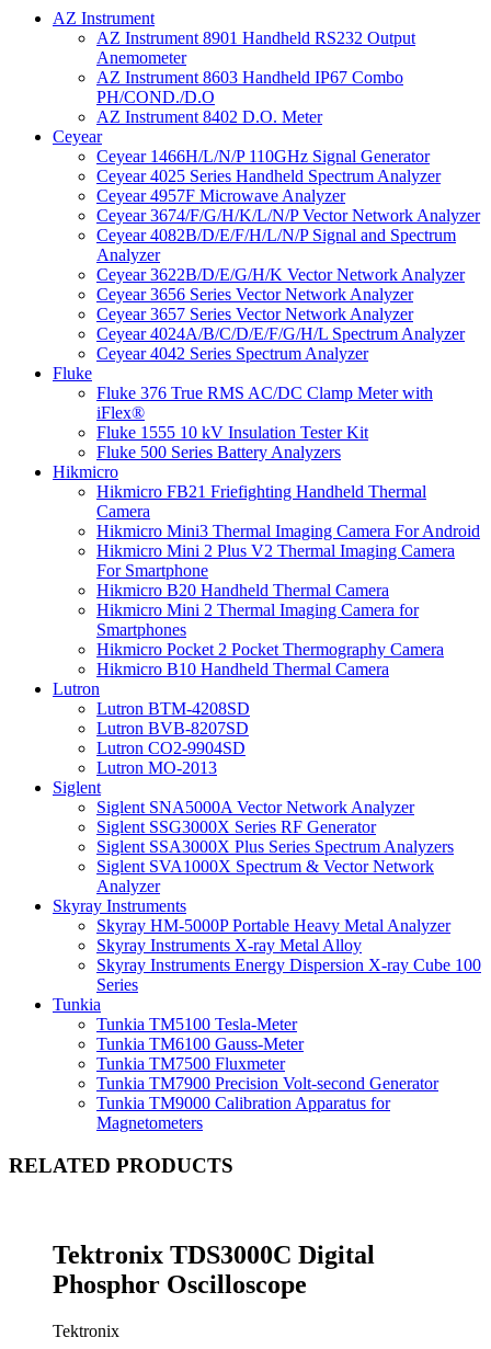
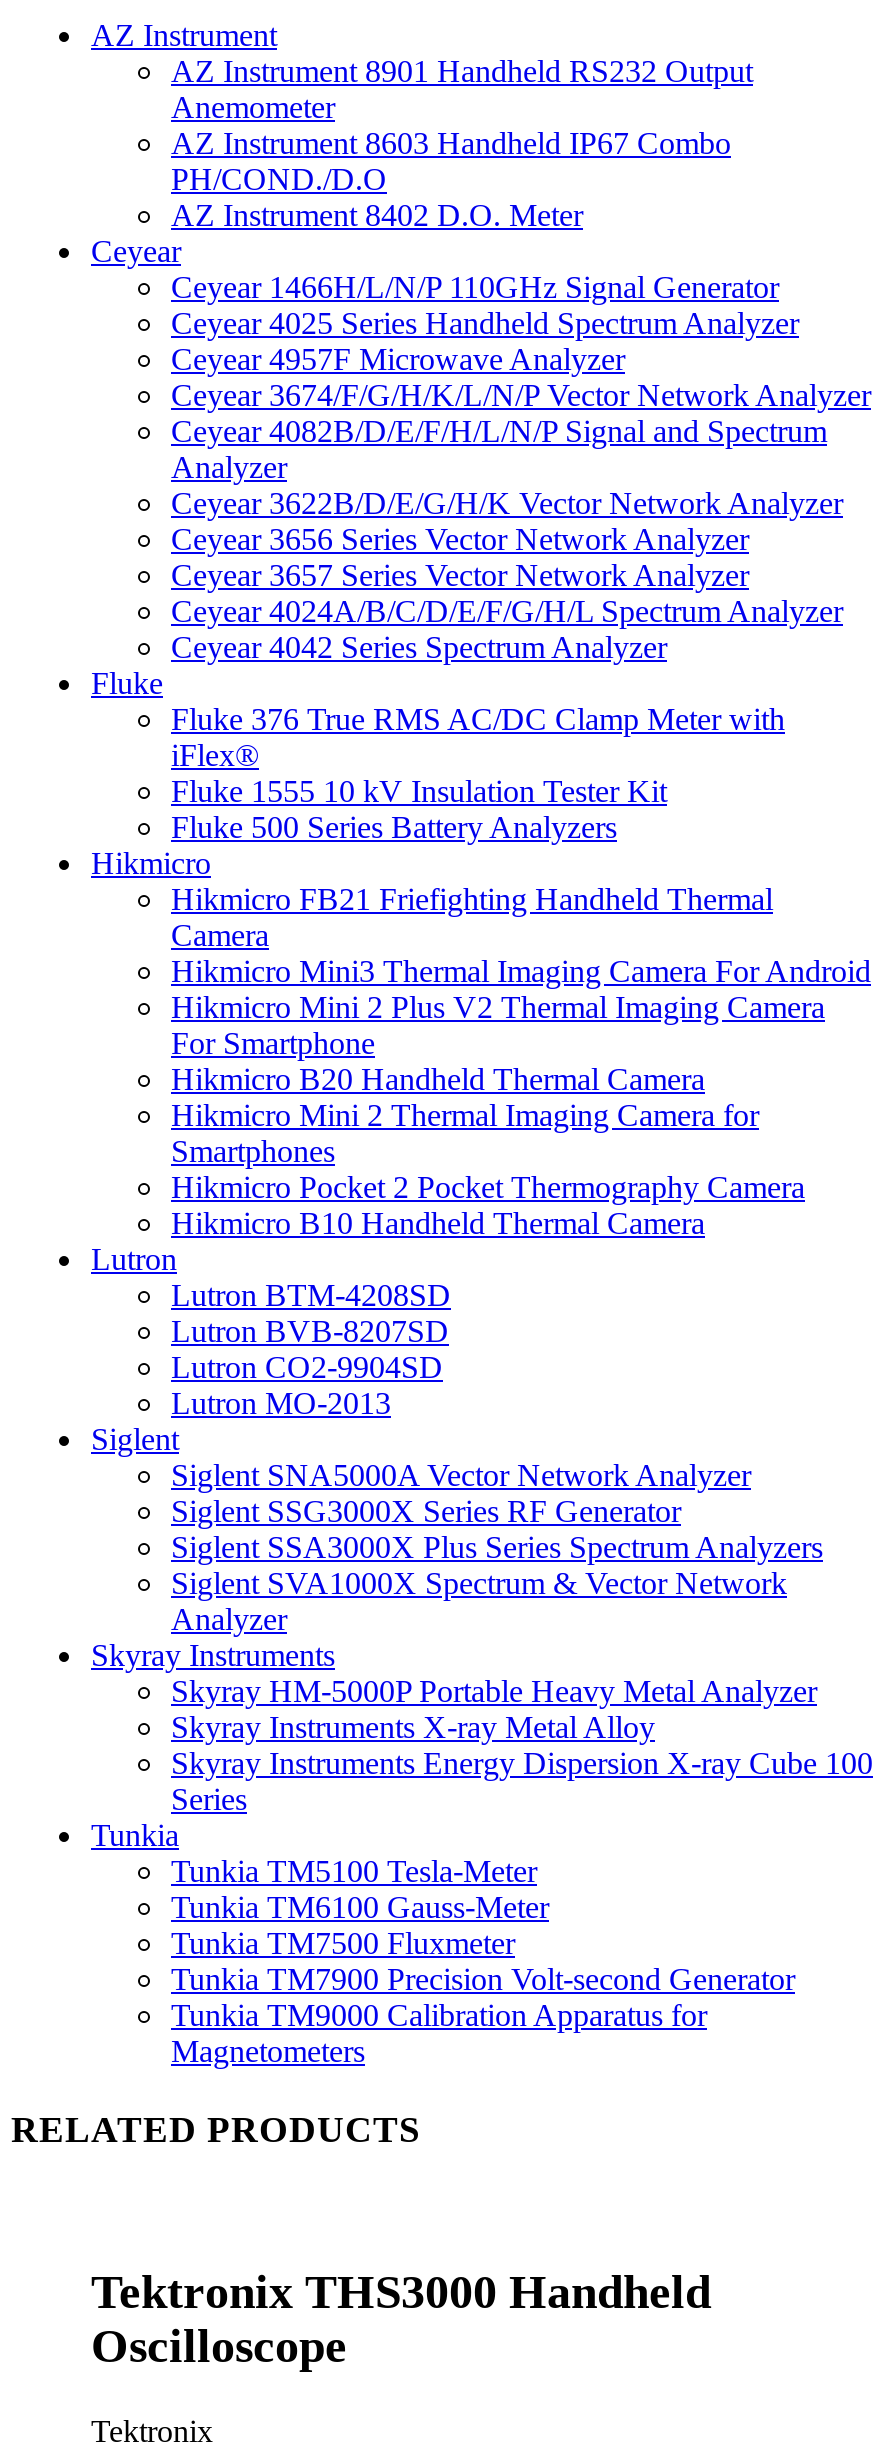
[53,1240,375,1298] Tektronix TDS3000C Digital | Phosphor Oscilloscope -> [91,2265,711,2371] Tektronix THS3000 Handheld | Oscilloscope

